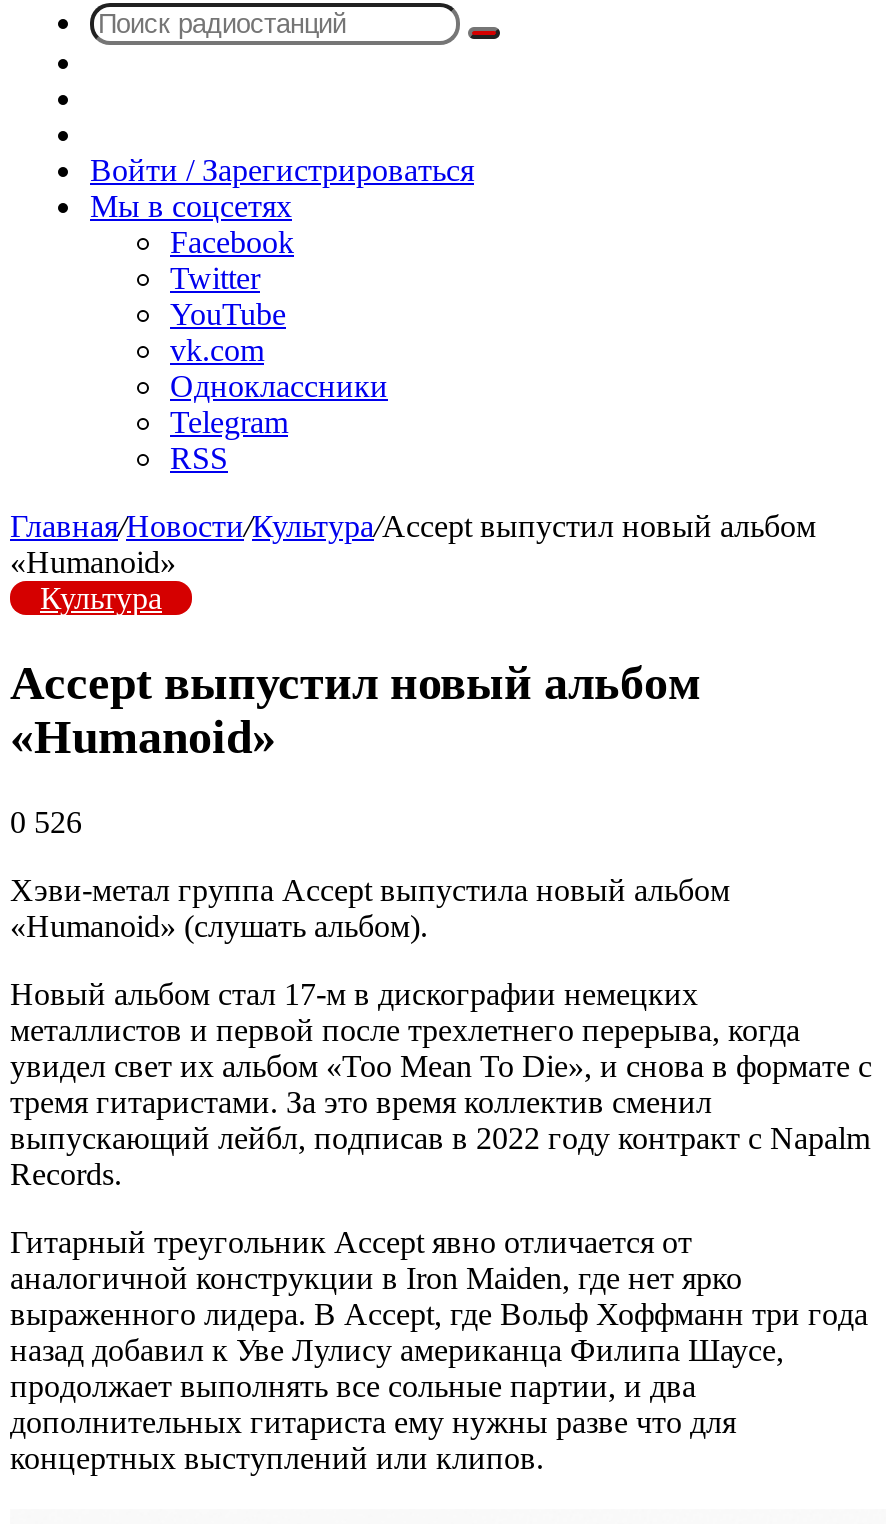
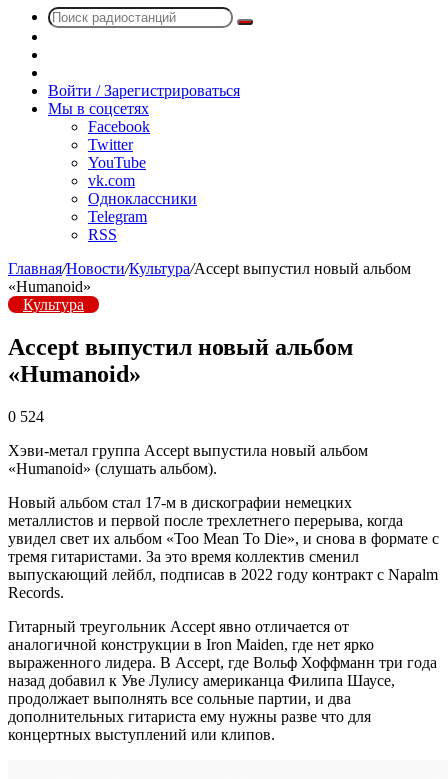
[10,805,82,839] 0 526 -> [8,408,44,425] 0 524

